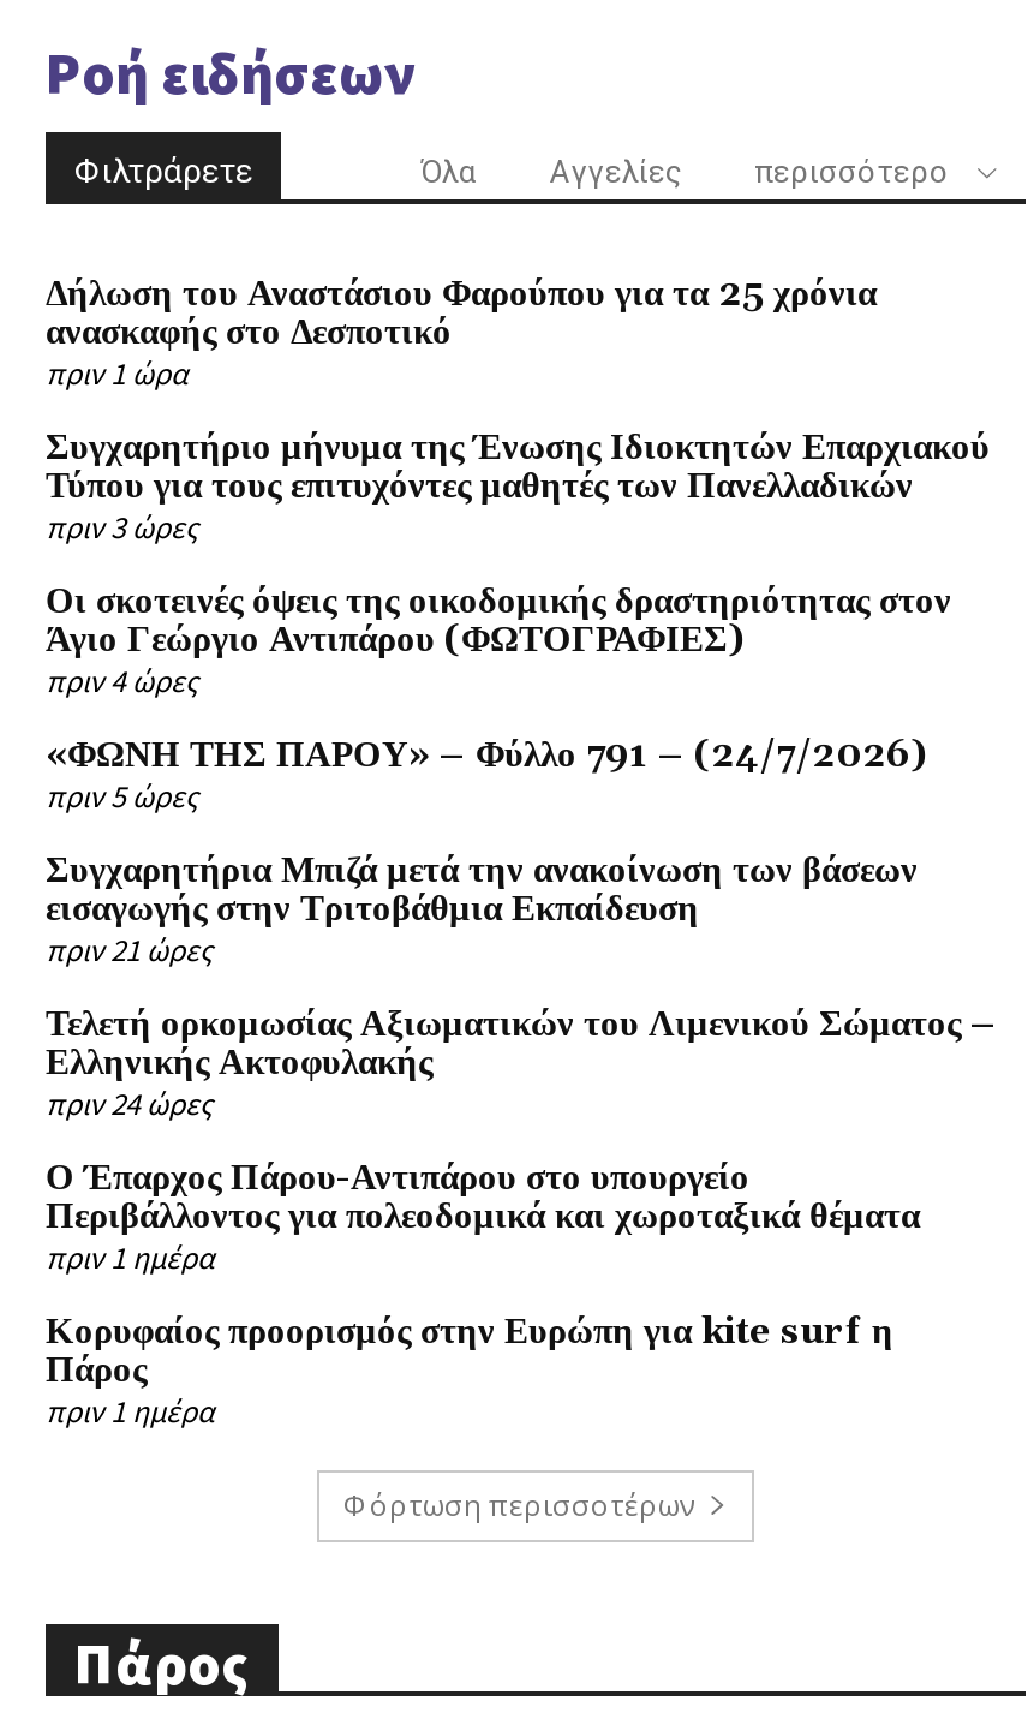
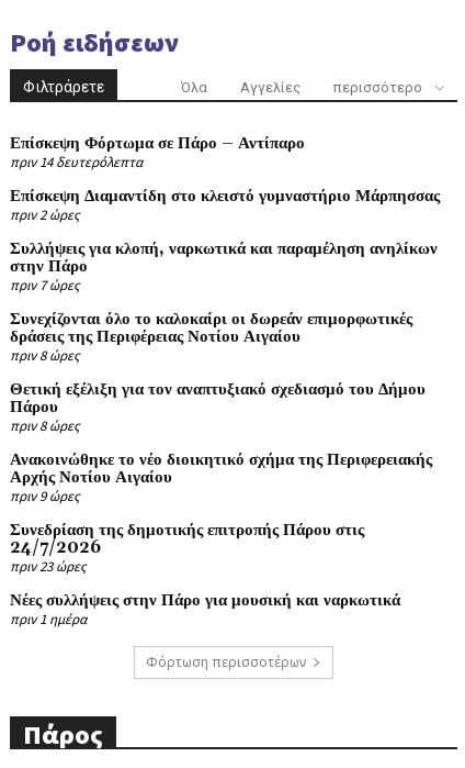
[46,271,877,394] Δήλωση του Αναστάσιου Φαρούπου για τα 25 χρόνια | ανασκαφής στο Δεσποτικό | πριν 1 ώρα -> [10,133,305,171] Επίσκεψη Φόρτωμα σε Πάρο – Αντίπαρο | πριν 14 δευτερόλεπτα
[46,425,990,548] Συγχαρητήριο μήνυμα της Ένωσης Ιδιοκτητών Επαρχιακού | Τύπου για τους επιτυχόντες μαθητές των Πανελλαδικών | πριν 3 ώρες -> [10,186,440,224] Επίσκεψη Διαμαντίδη στο κλειστό γυμναστήριο Μάρπησσας | πριν 2 ώρες
[46,579,951,702] Οι σκοτεινές όψεις της οικοδομικής δραστηριότητας στον | Άγιο Γεώργιο Αντιπάρου (ΦΩΤΟΓΡΑΦΙΕΣ) | πριν 4 ώρες -> [10,238,438,294] Συλλήψεις για κλοπή, ναρκωτικά και παραμέληση ανηλίκων | στην Πάρο | πριν 7 ώρες
[46,733,925,817] «ΦΩΝΗ ΤΗΣ ΠΑΡΟΥ» – Φύλλο 791 – (24/7/2026) | πριν 5 ώρες -> [10,309,412,365] Συνεχίζονται όλο το καλοκαίρι οι δωρεάν επιμορφωτικές | δράσεις της Περιφέρειας Νοτίου Αιγαίου | πριν 8 ώρες
[46,848,918,971] Συγχαρητήρια Μπιζά μετά την ανακοίνωση των βάσεων | εισαγωγής στην Τριτοβάθμια Εκπαίδευση | πριν 21 ώρες -> [10,379,426,435] Θετική εξέλιξη για τον αναπτυξιακό σχεδιασμό του Δήμου | Πάρου | πριν 8 ώρες
[46,1002,997,1124] Τελετή ορκομωσίας Αξιωματικών του Λιμενικού Σώματος – | Ελληνικής Ακτοφυλακής | πριν 24 ώρες -> [10,449,432,505] Ανακοινώθηκε το νέο διοικητικό σχήμα της Περιφερειακής | Αρχής Νοτίου Αιγαίου | πριν 9 ώρες
[46,1156,920,1278] Ο Έπαρχος Πάρου-Αντιπάρου στο υπουργείο | Περιβάλλοντος για πολεοδομικά και χωροταξικά θέματα | πριν 1 ημέρα -> [10,520,364,576] Συνεδρίαση της δημοτικής επιτροπής Πάρου στις | 24/7/2026 | πριν 23 ώρες
[46,1309,893,1393] Κορυφαίος προορισμός στην Ευρώπη για kite surf η | Πάρος -> [10,590,400,611] Νέες συλλήψεις στην Πάρο για μουσική και ναρκωτικά

